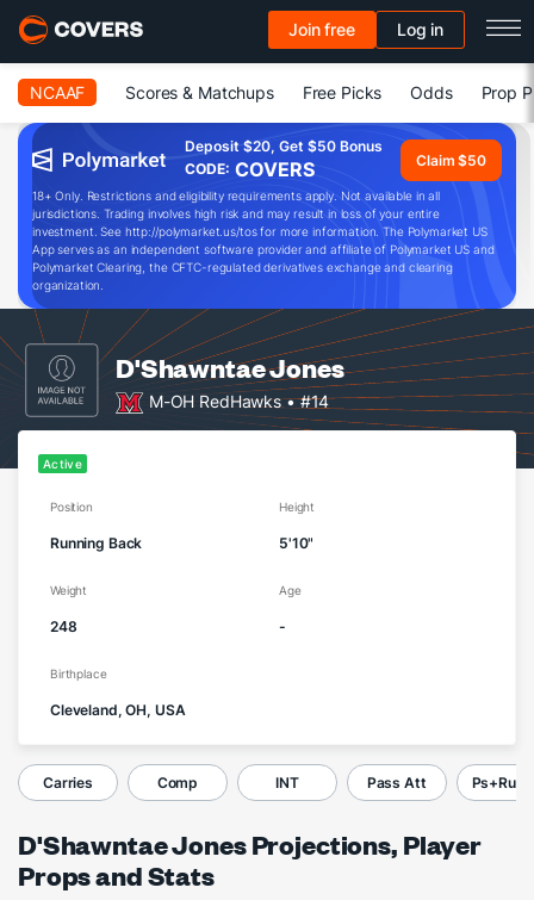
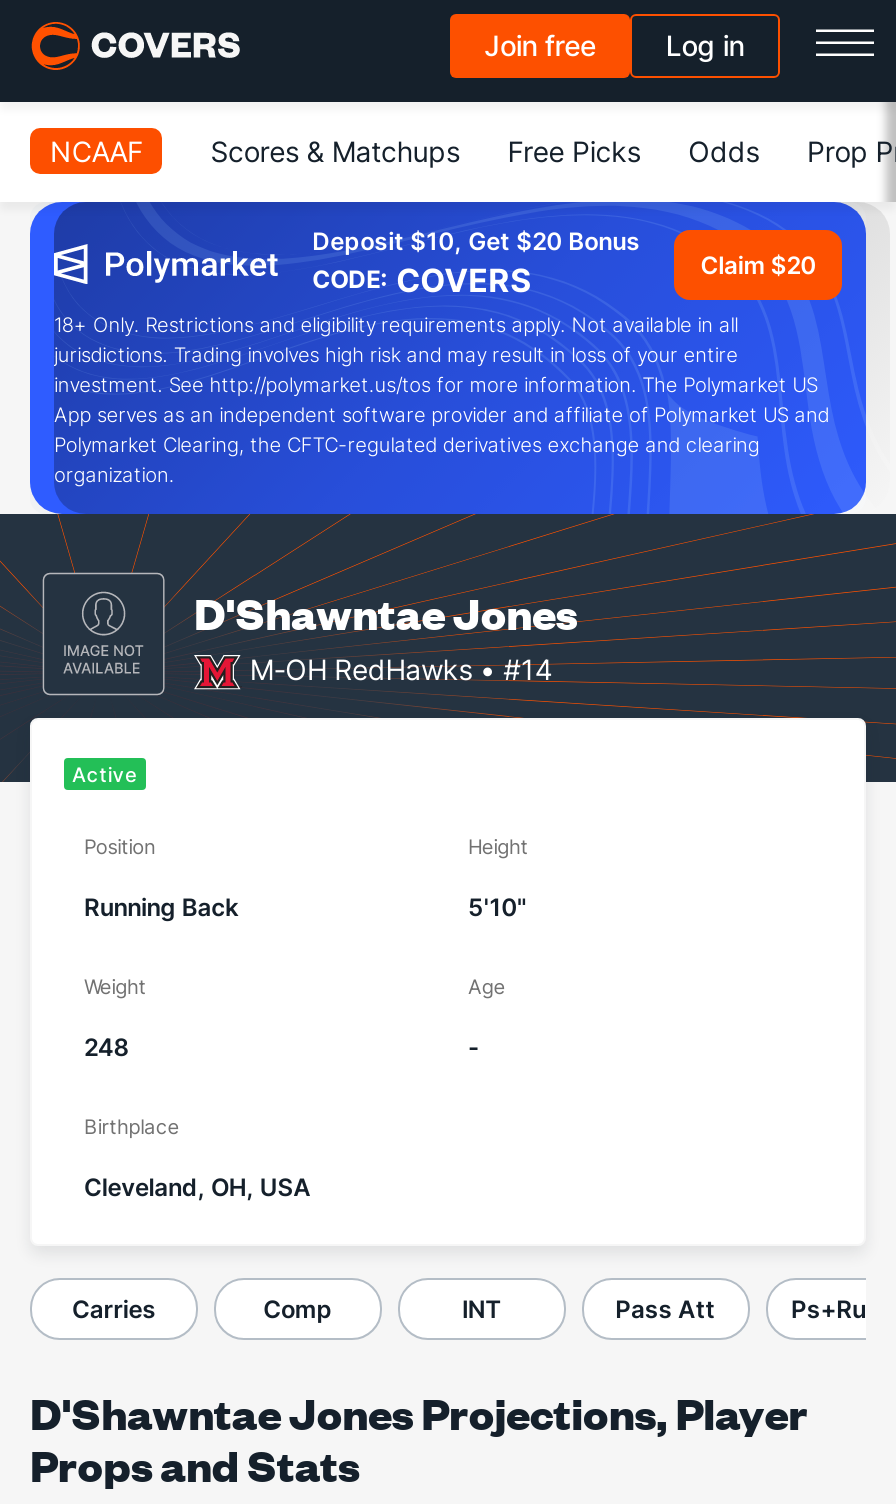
[184,137,382,155] Deposit $20, Get $50 Bonus -> [312,226,640,256] Deposit $10, Get $20 Bonus
[416,151,486,169] Claim $50 -> [700,249,816,279] Claim $20

